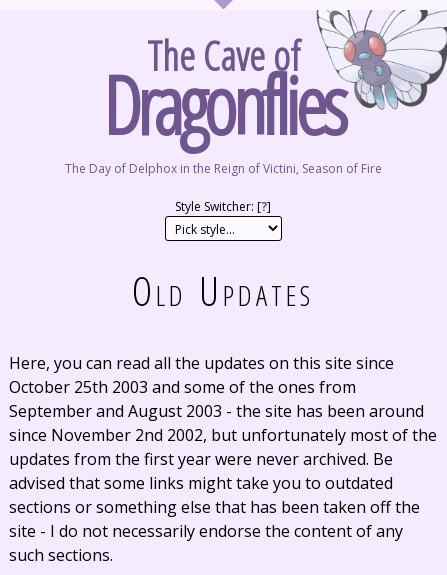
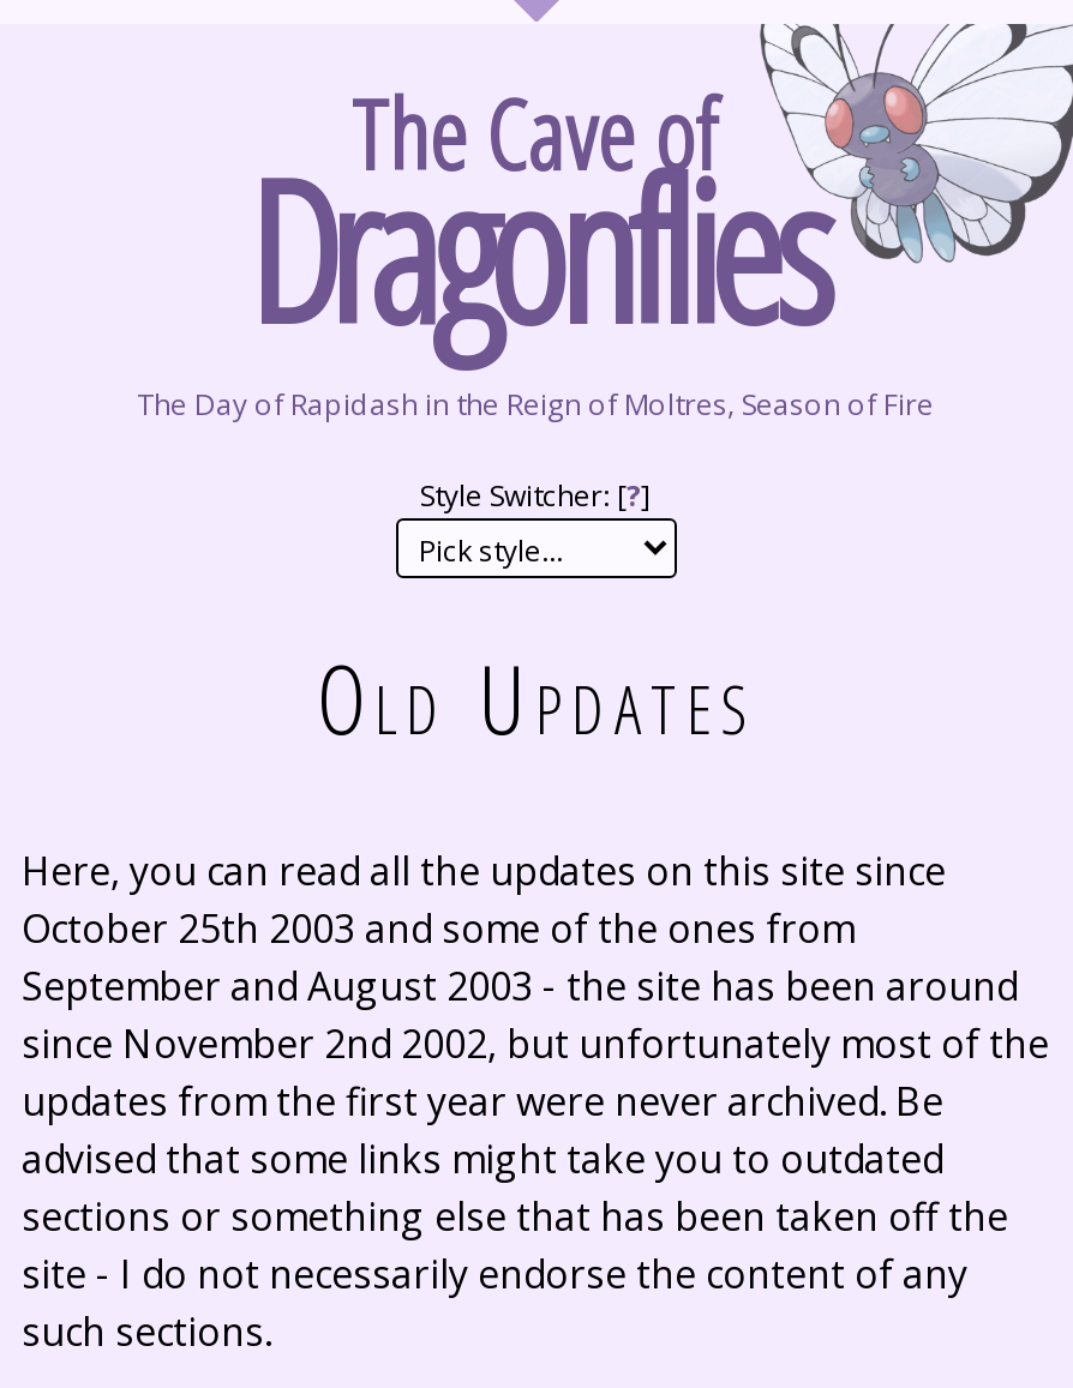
[64,160,381,177] The Day of Delphox in the Reign of Victini, Season of Fire -> [137,384,934,425] The Day of Rapidash in the Reign of Moltres, Season of Fire

